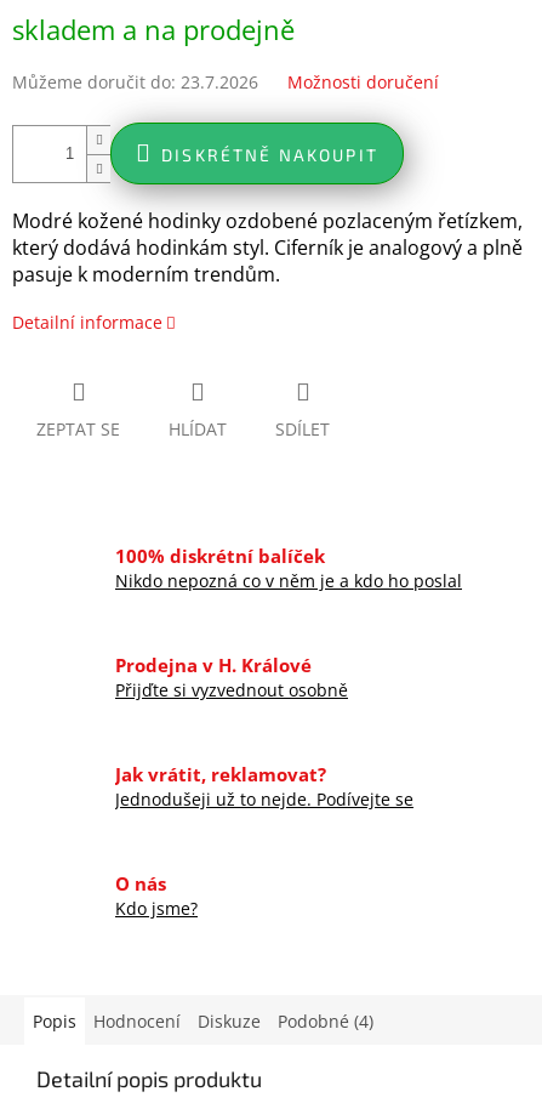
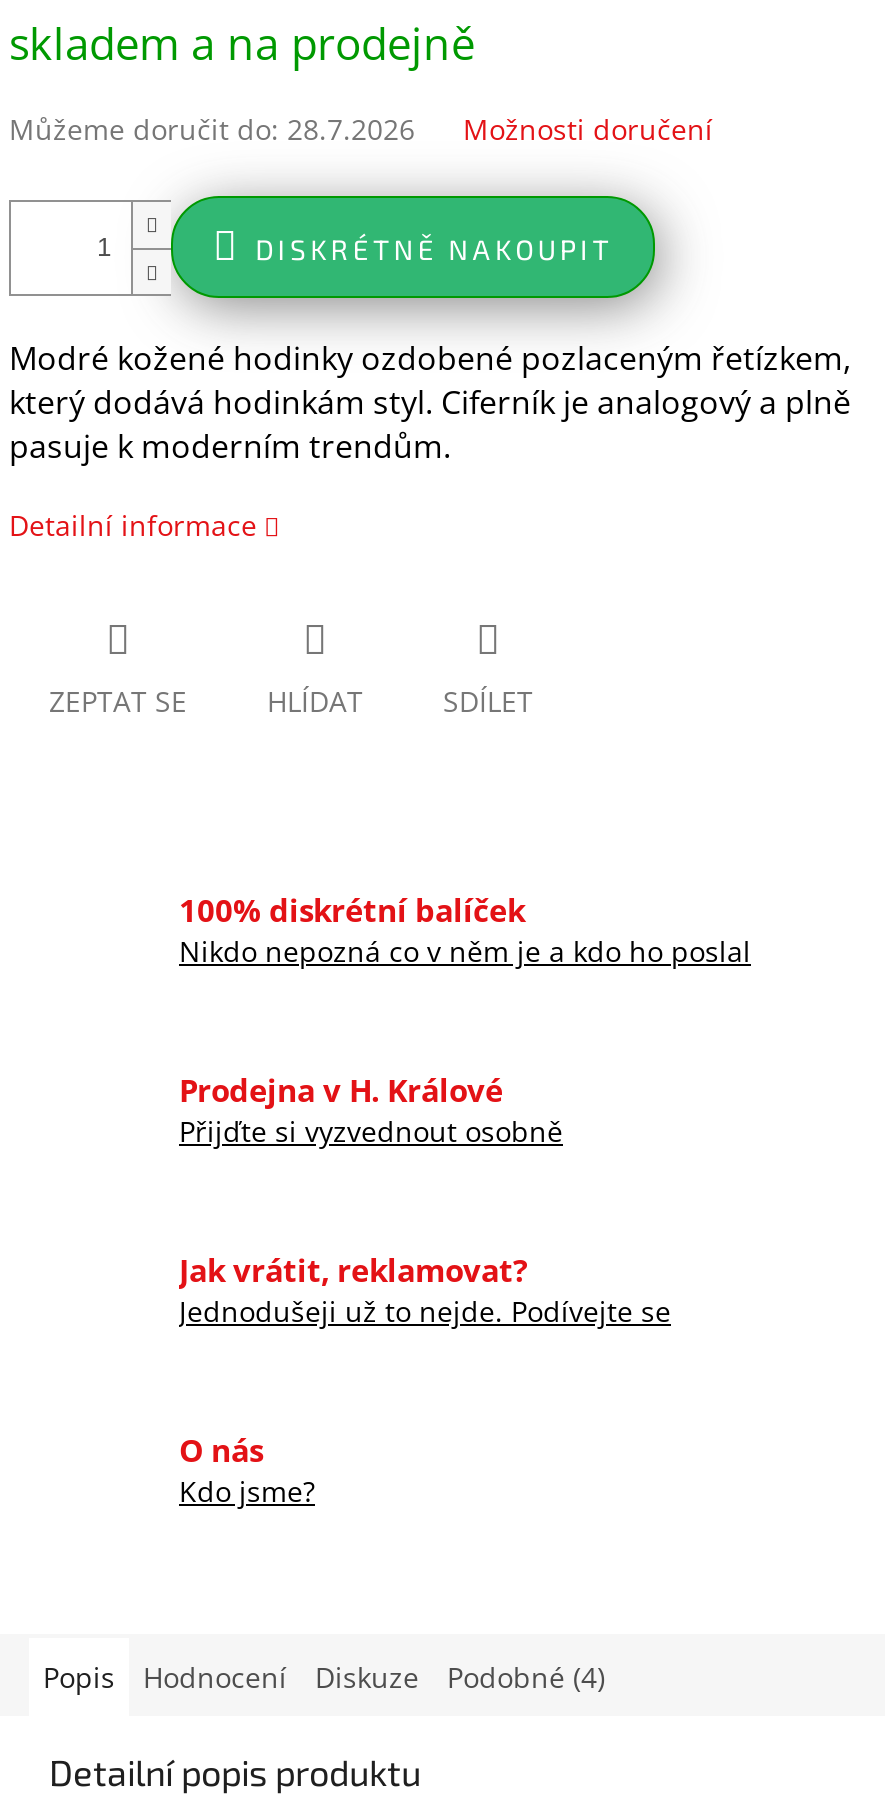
[12,71,258,94] Můžeme doručit do: 23.7.2026 -> [9,111,415,149] Můžeme doručit do: 28.7.2026

